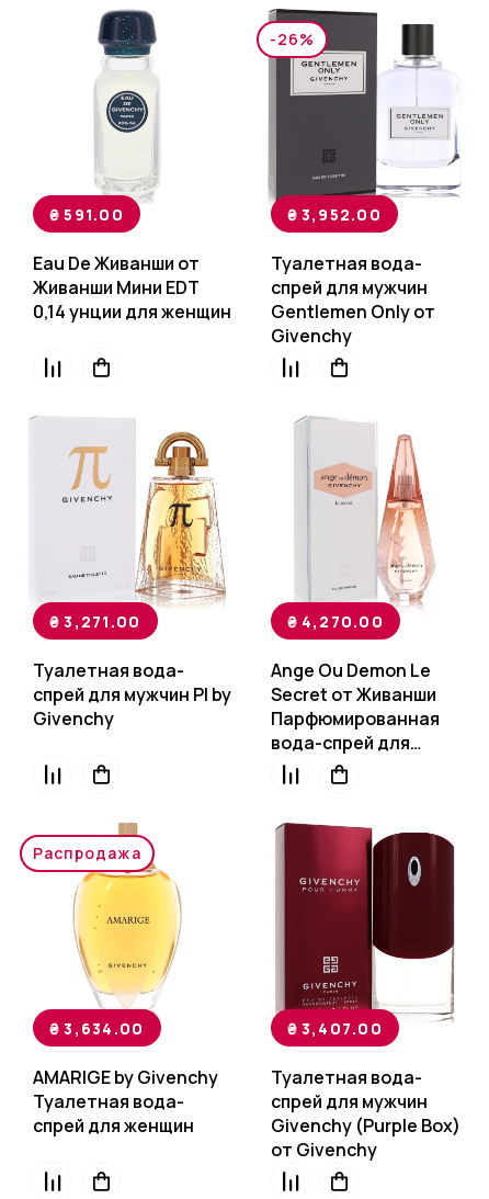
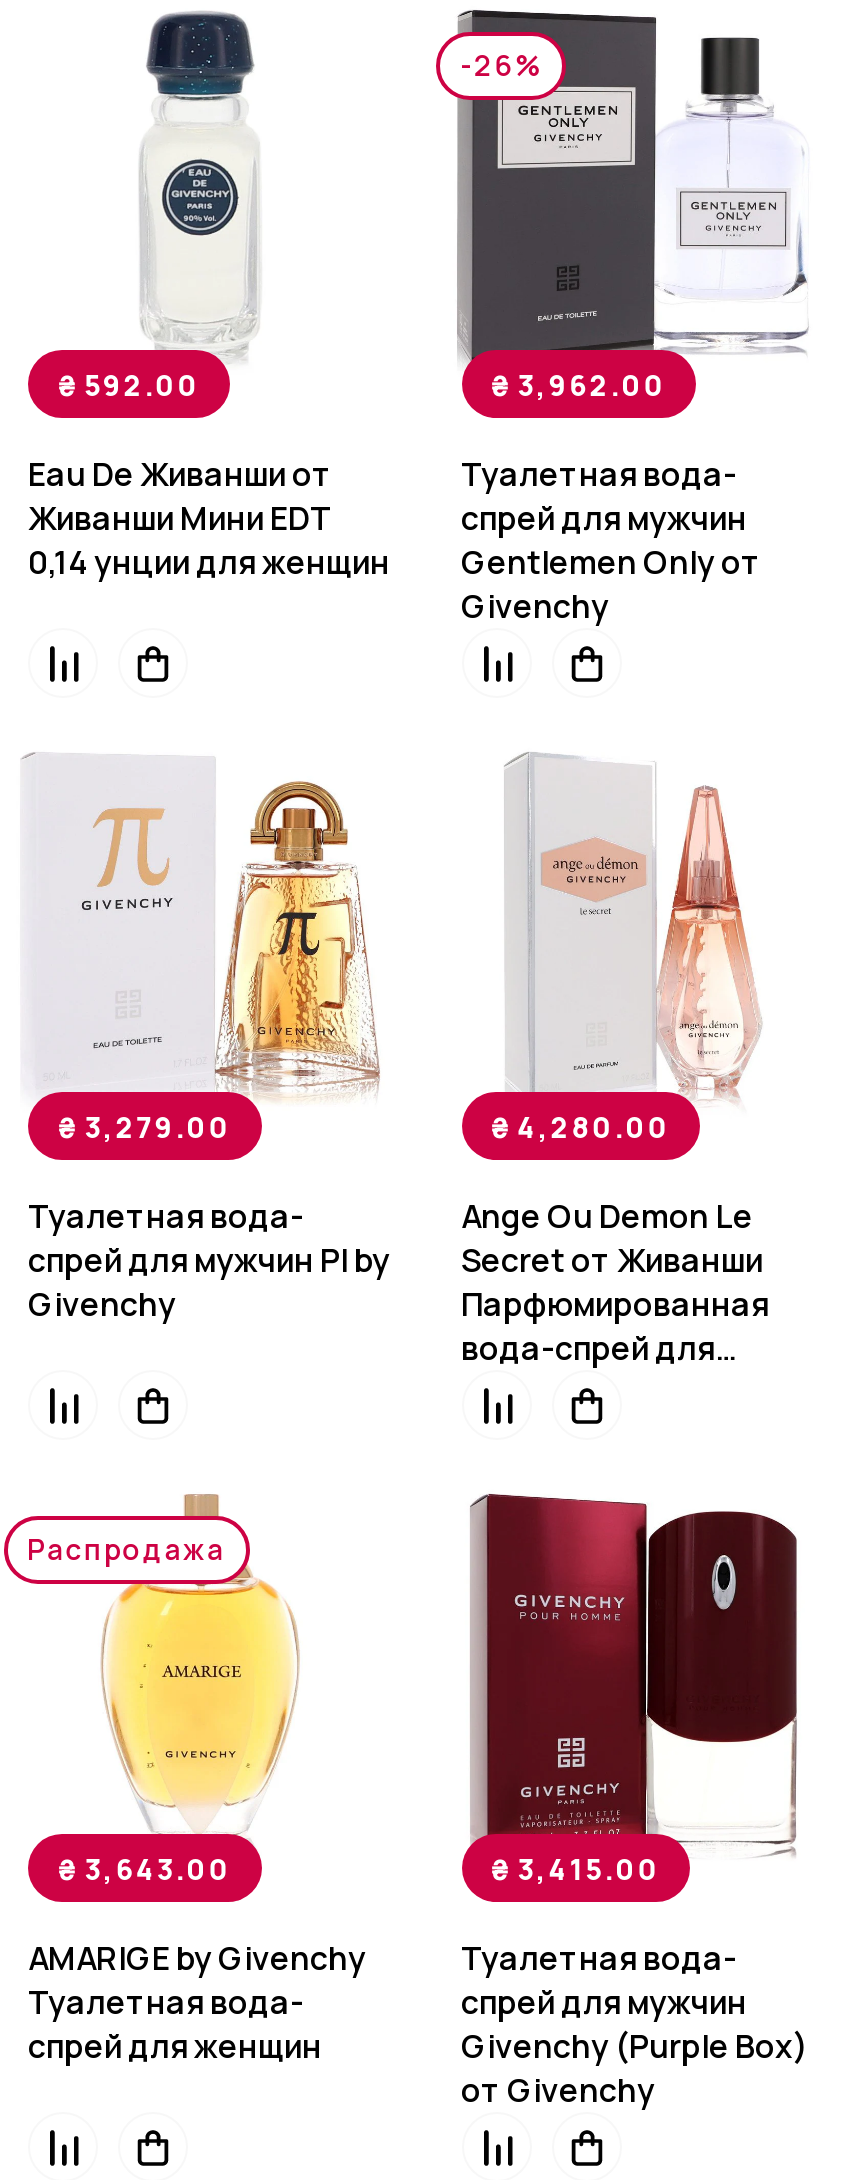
[49,204,124,225] ₴ 591.00 -> [58,366,200,404] ₴ 592.00
[287,204,382,225] ₴ 3,952.00 -> [491,366,666,404] ₴ 3,962.00
[49,611,141,632] ₴ 3,271.00 -> [58,1108,231,1146] ₴ 3,279.00
[287,611,384,632] ₴ 4,270.00 -> [491,1108,670,1146] ₴ 4,280.00
[49,1018,144,1039] ₴ 3,634.00 -> [58,1850,231,1888] ₴ 3,643.00
[287,1018,383,1039] ₴ 3,407.00 -> [491,1850,660,1888] ₴ 3,415.00

